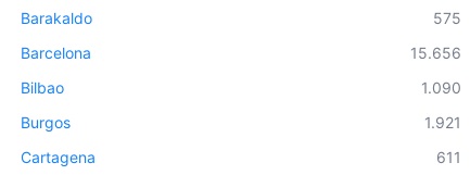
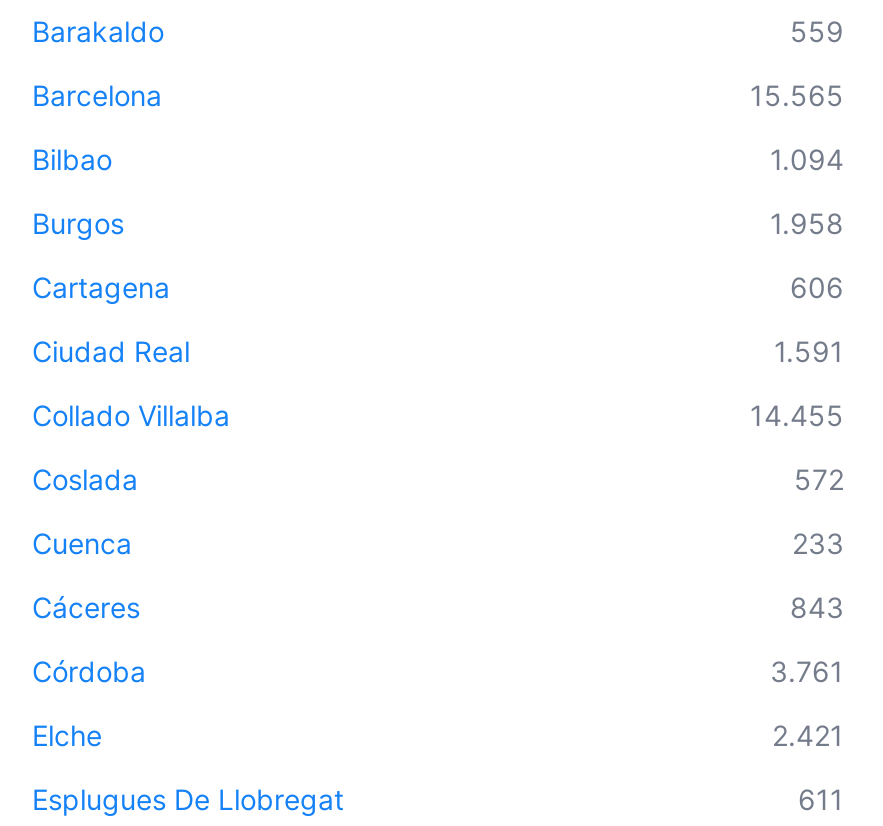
[433,8,461,27] 575 -> [790,13,844,47] 559
[410,43,461,62] 15.656 -> [750,77,844,111] 15.565
[421,78,461,96] 1.090 -> [770,141,844,175] 1.094
[424,113,461,131] 1.921 -> [770,205,844,239] 1.958
none -> [32,269,844,815] 606 | Ciudad Real | 1.591 | Collado Villalba | 14.455 | Coslada | 572 | Cuenca | 233 | Cáceres | 843 | Córdoba | 3.761 | Elche | 2.421 | Esplugues De Llobregat

